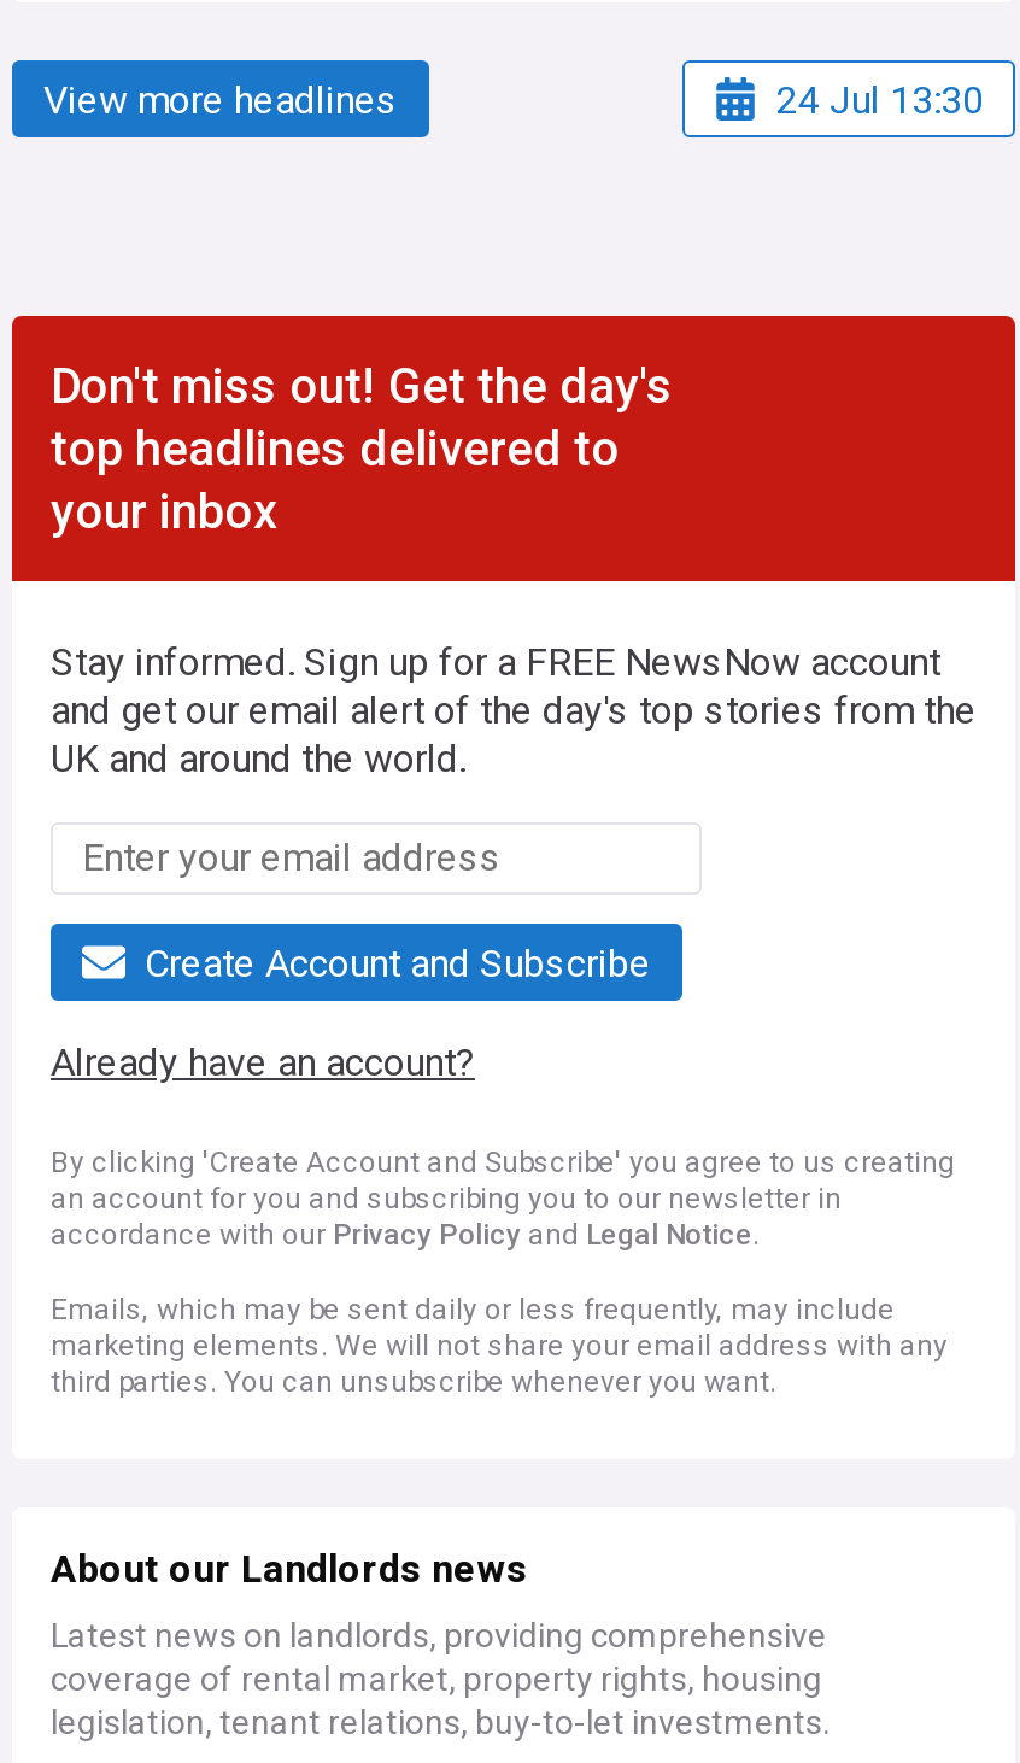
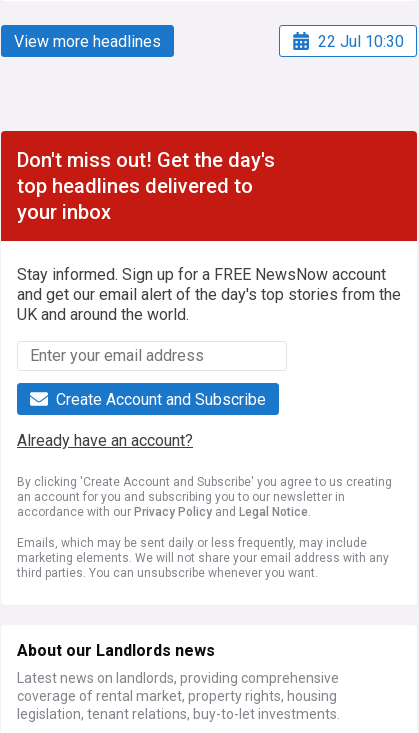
[776,76,984,122] 24 Jul 13:30 -> [318,31,404,50] 22 Jul 10:30

